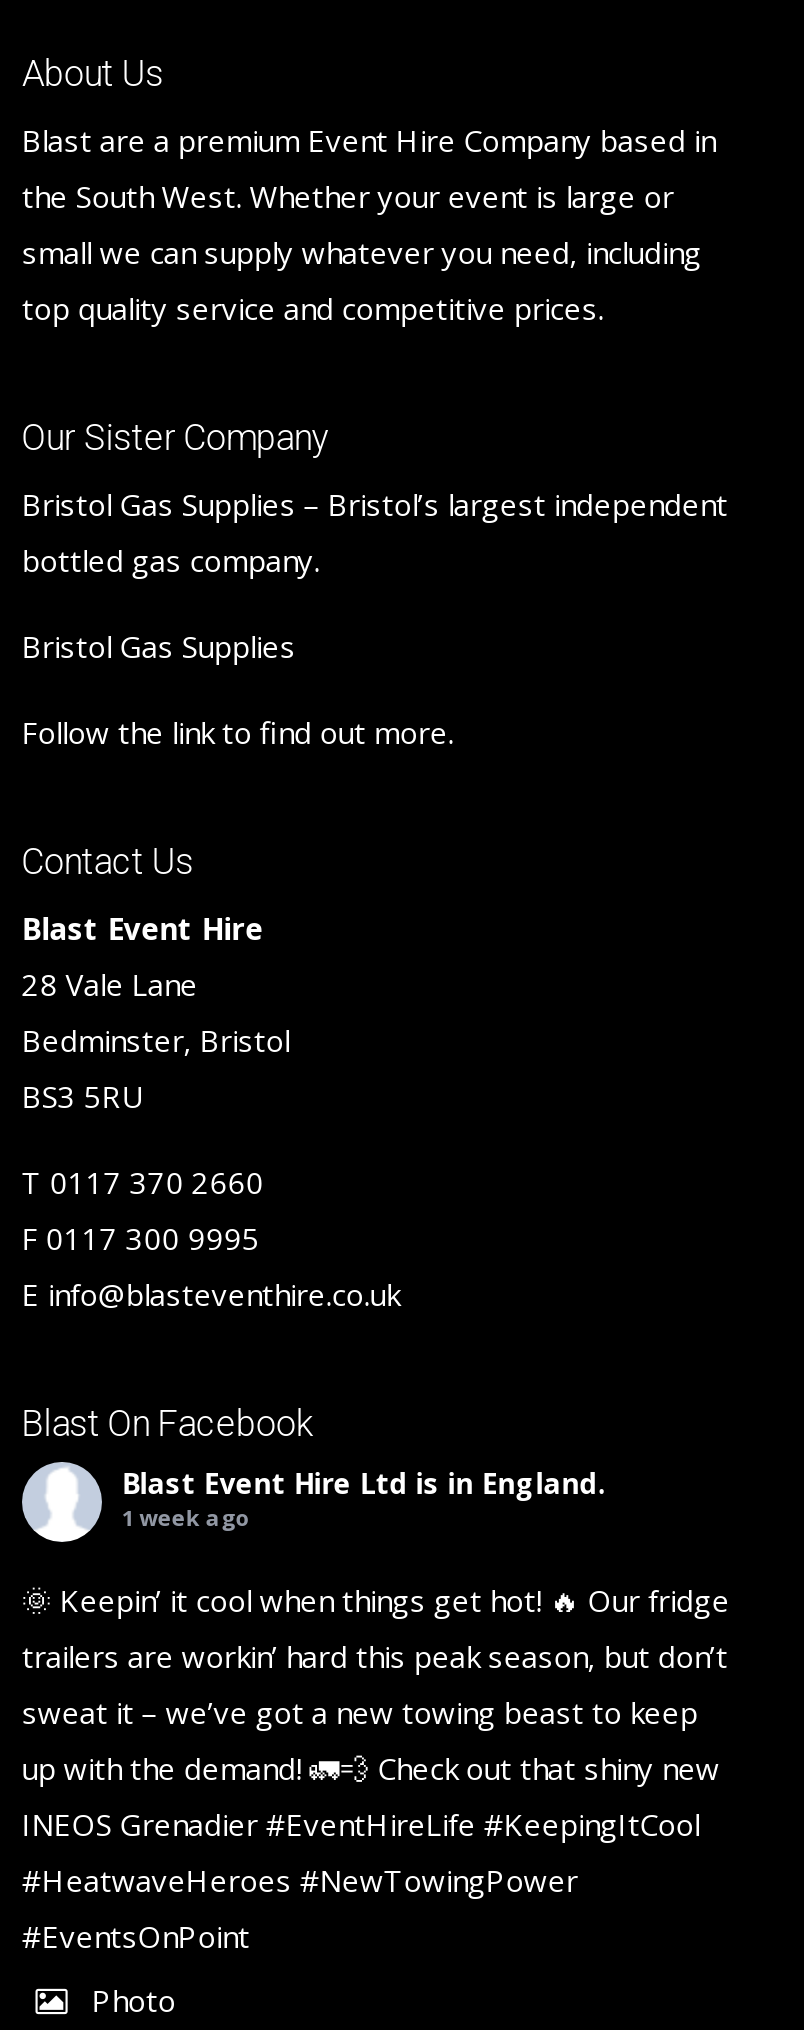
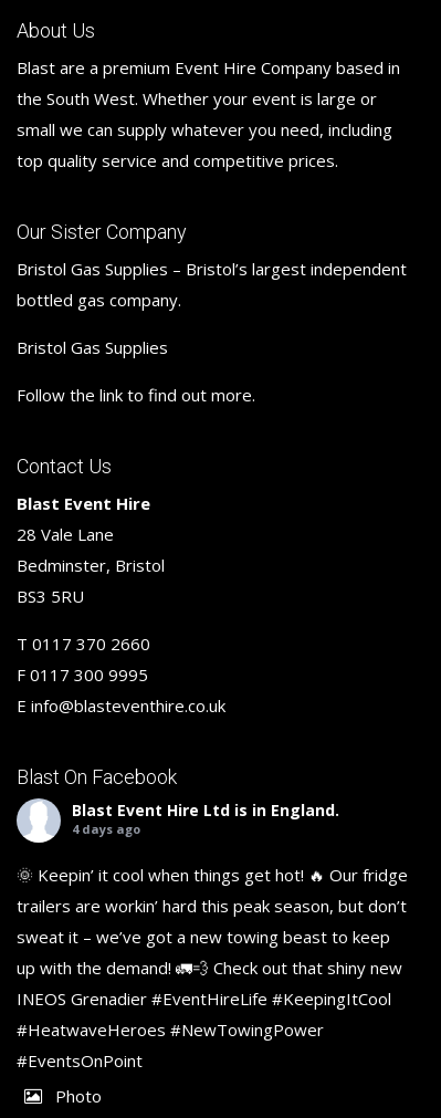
[122,1503,250,1533] 1 week ago -> [72,821,140,838] 4 days ago

